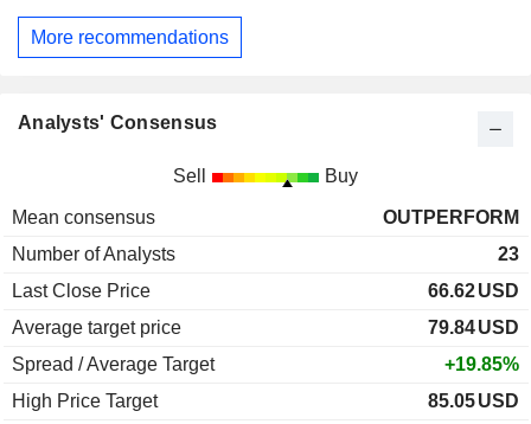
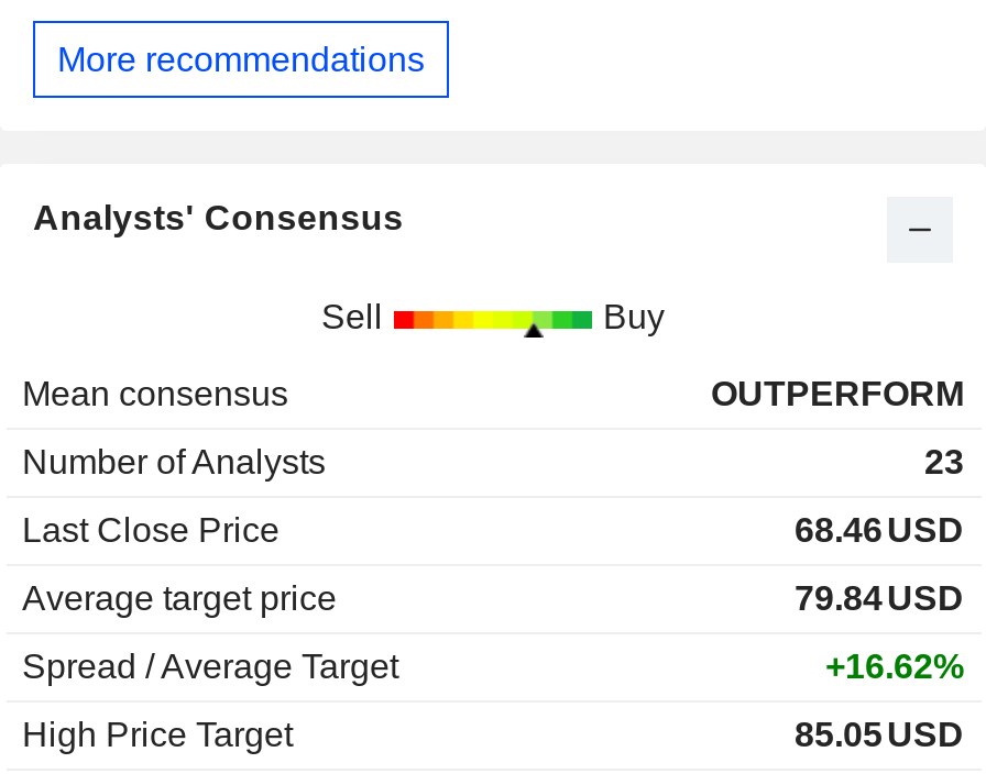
[428,281,519,301] 66.62 USD -> [795,512,964,549] 68.46 USD
[444,354,519,374] +19.85% -> [825,648,964,685] +16.62%

